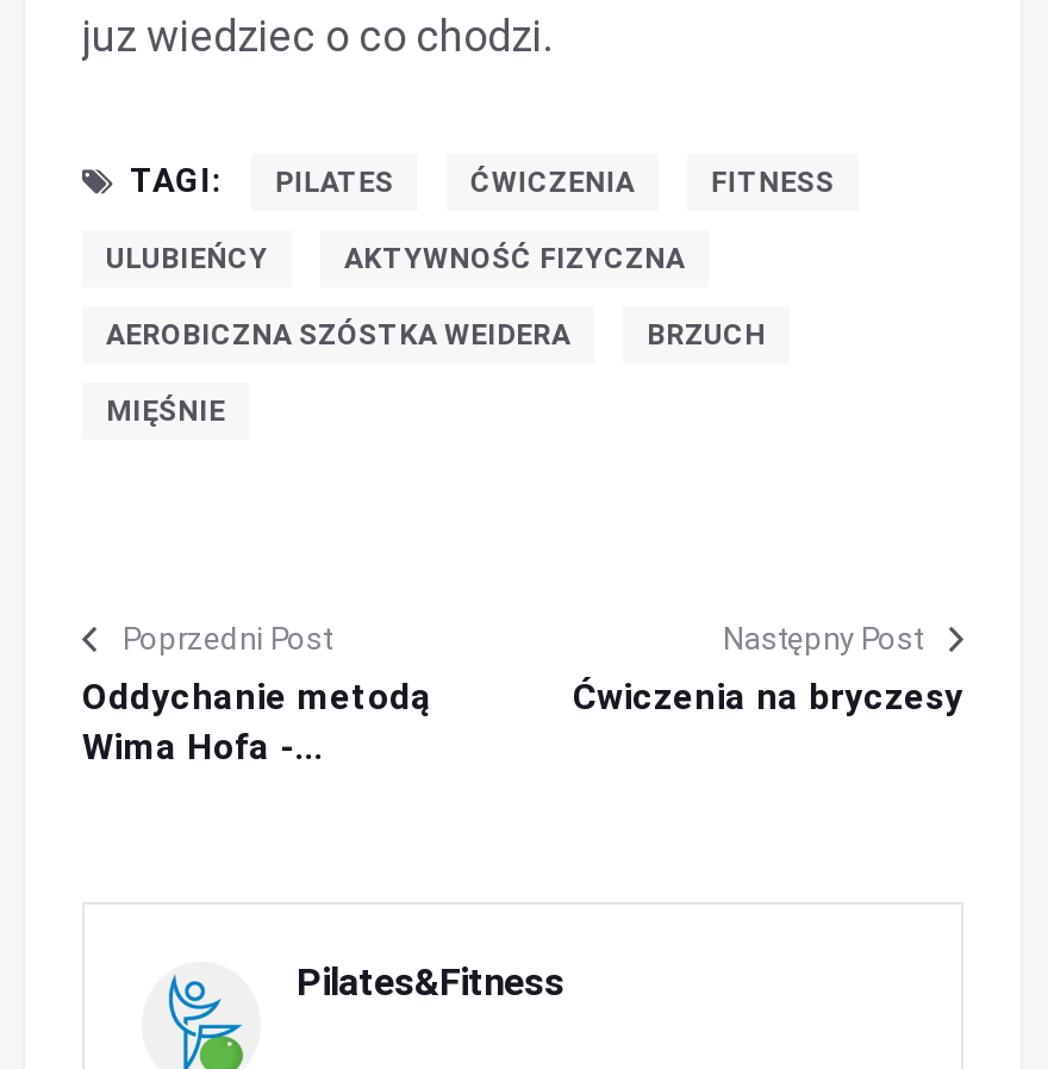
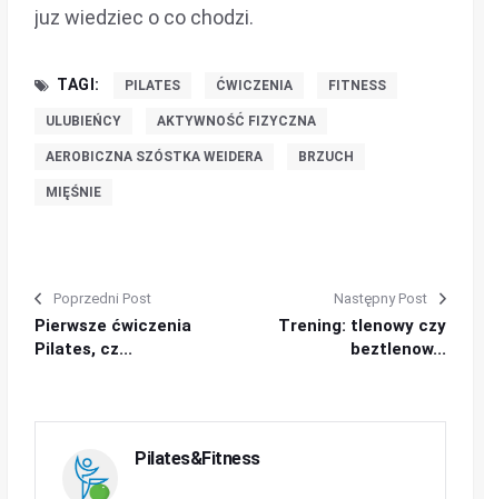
[82,676,432,769] Oddychanie metodą | Wima Hofa -... -> [34,316,191,359] Pierwsze ćwiczenia | Pilates, cz...
[573,676,963,719] Ćwiczenia na bryczesy -> [278,316,446,359] Trening: tlenowy czy | beztlenow...

